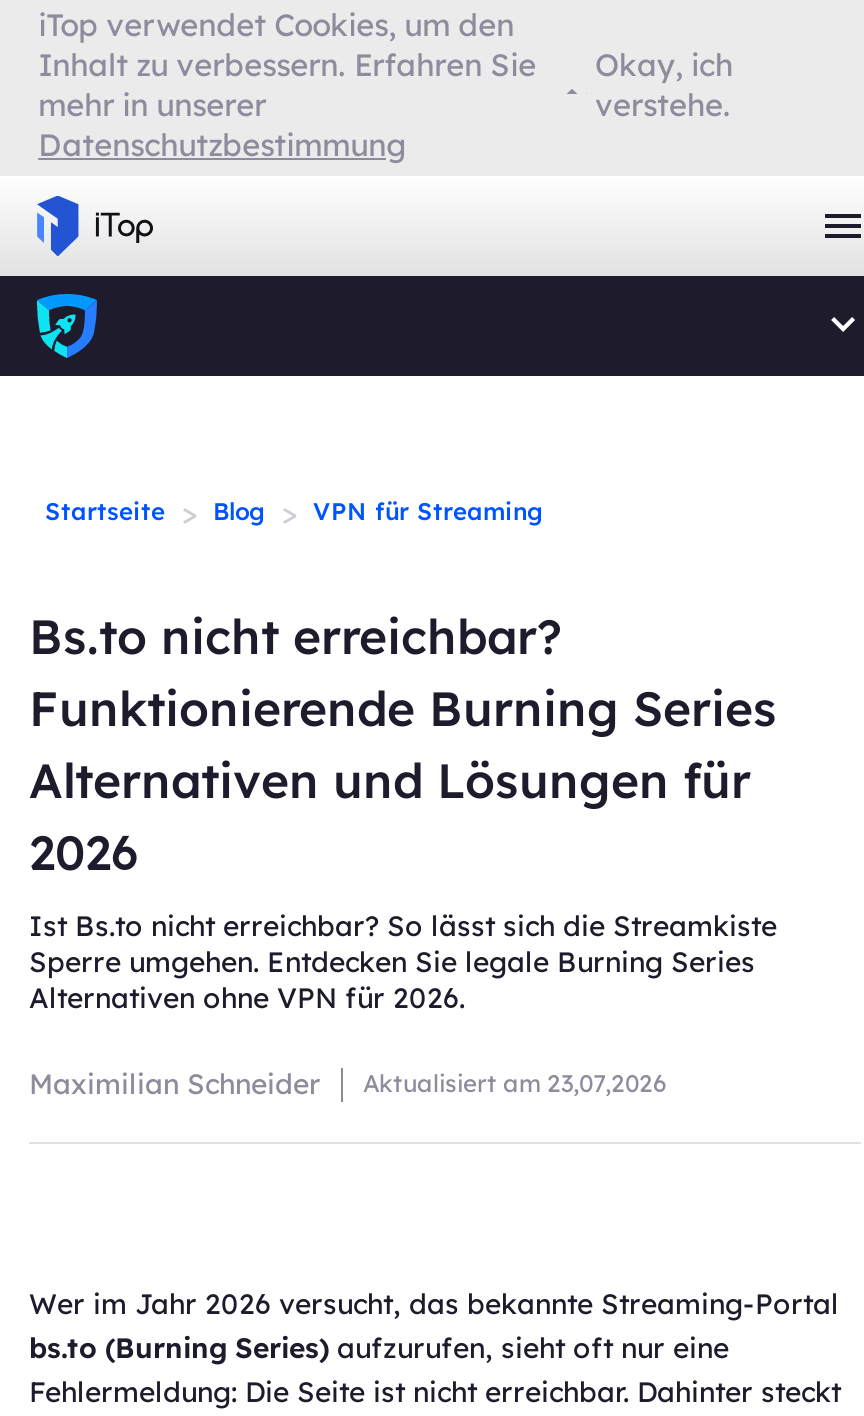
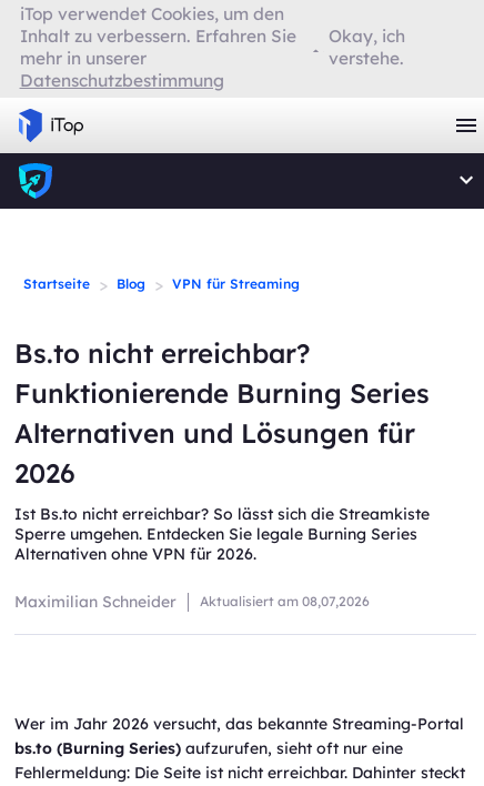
[363,1068,667,1098] Aktualisiert am 23,07,2026 -> [200,593,370,609] Aktualisiert am 08,07,2026

